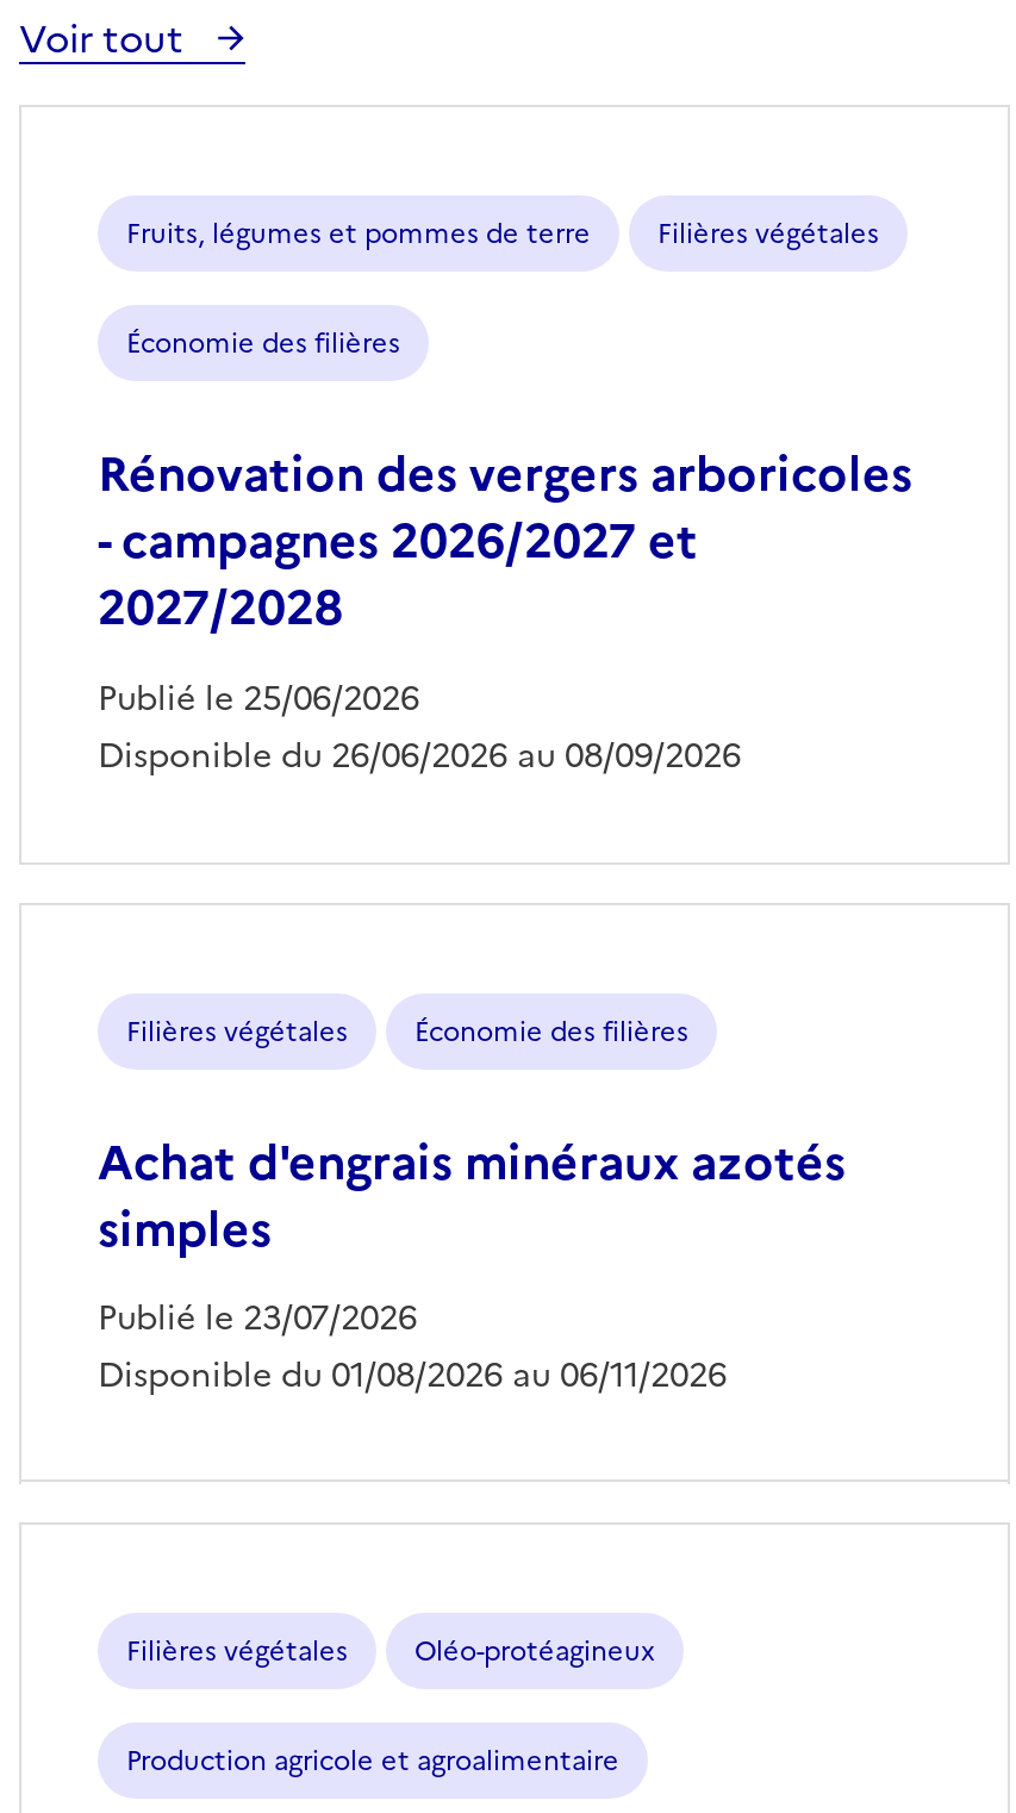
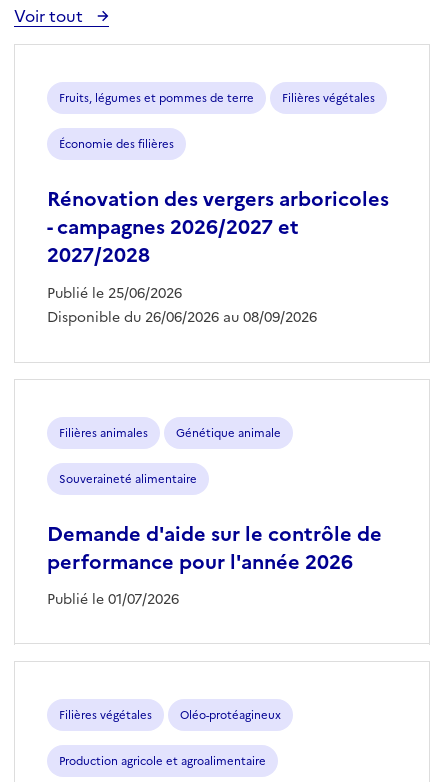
[98,1012,846,1402] Filières végétales | Économie des filières | Achat d'engrais minéraux azotés | simples | Publié le 23/07/2026 | Disponible du 01/08/2026 au 06/11/2026 -> [47,425,382,610] Filières animales | Génétique animale | Souveraineté alimentaire | Demande d'aide sur le contrôle de | performance pour l'année 2026 | Publié le 01/07/2026

